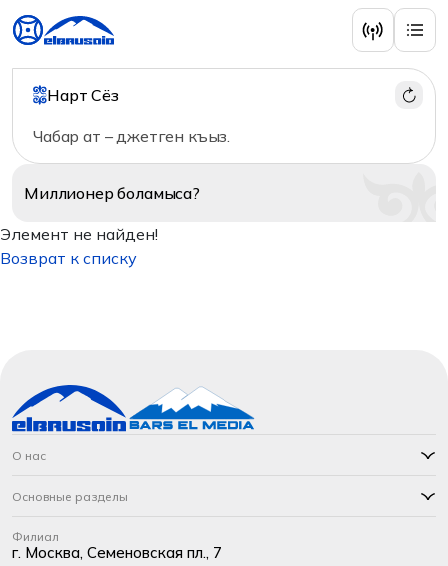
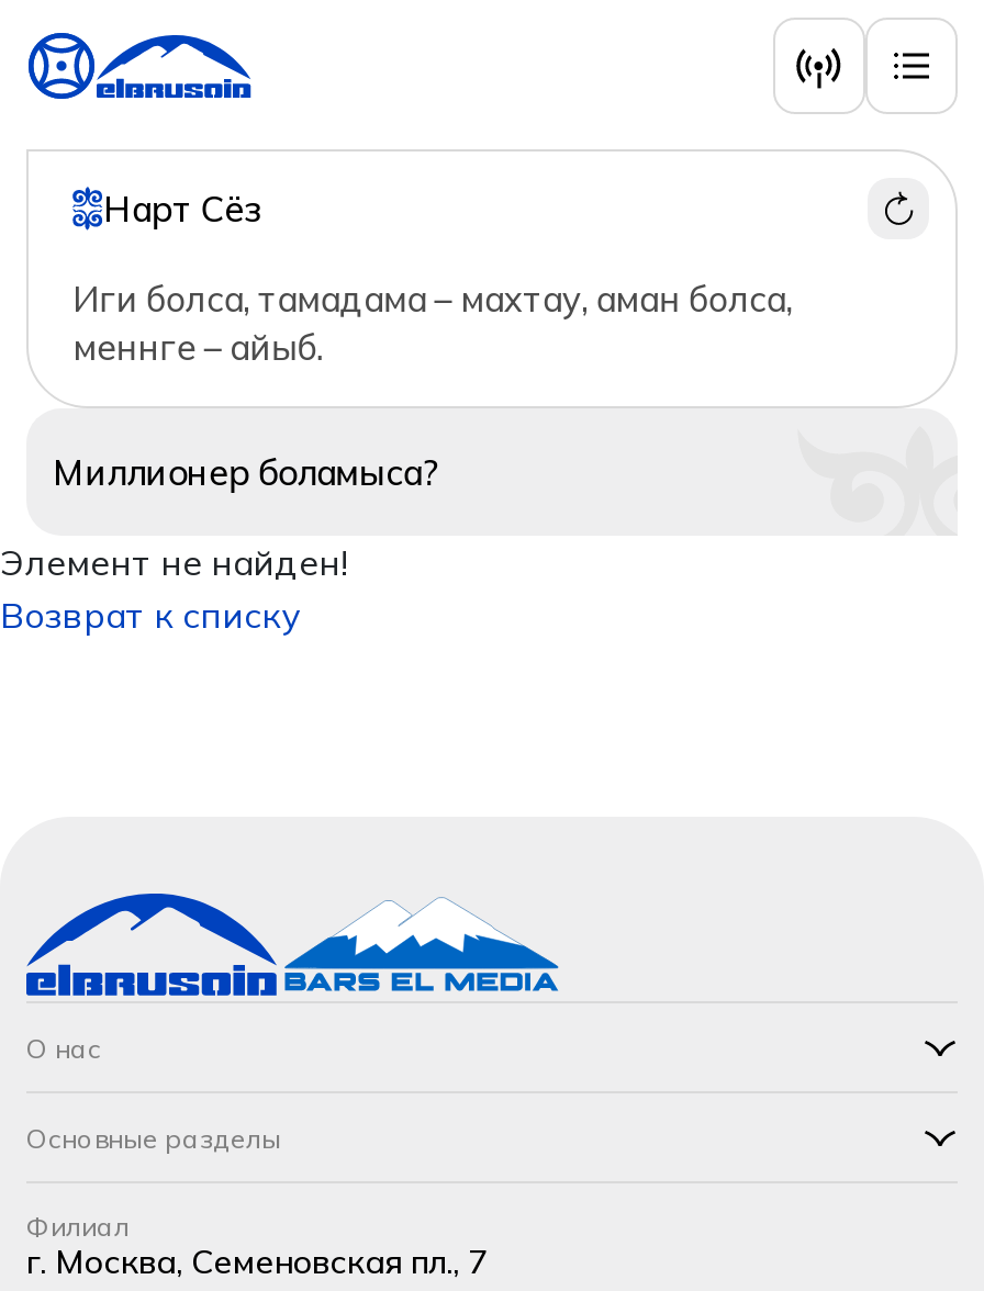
[33,126,230,146] Чабар ат – джетген къыз. -> [72,277,792,369] Иги болса, тамадама – махтау, аман болса, | меннге – айыб.

